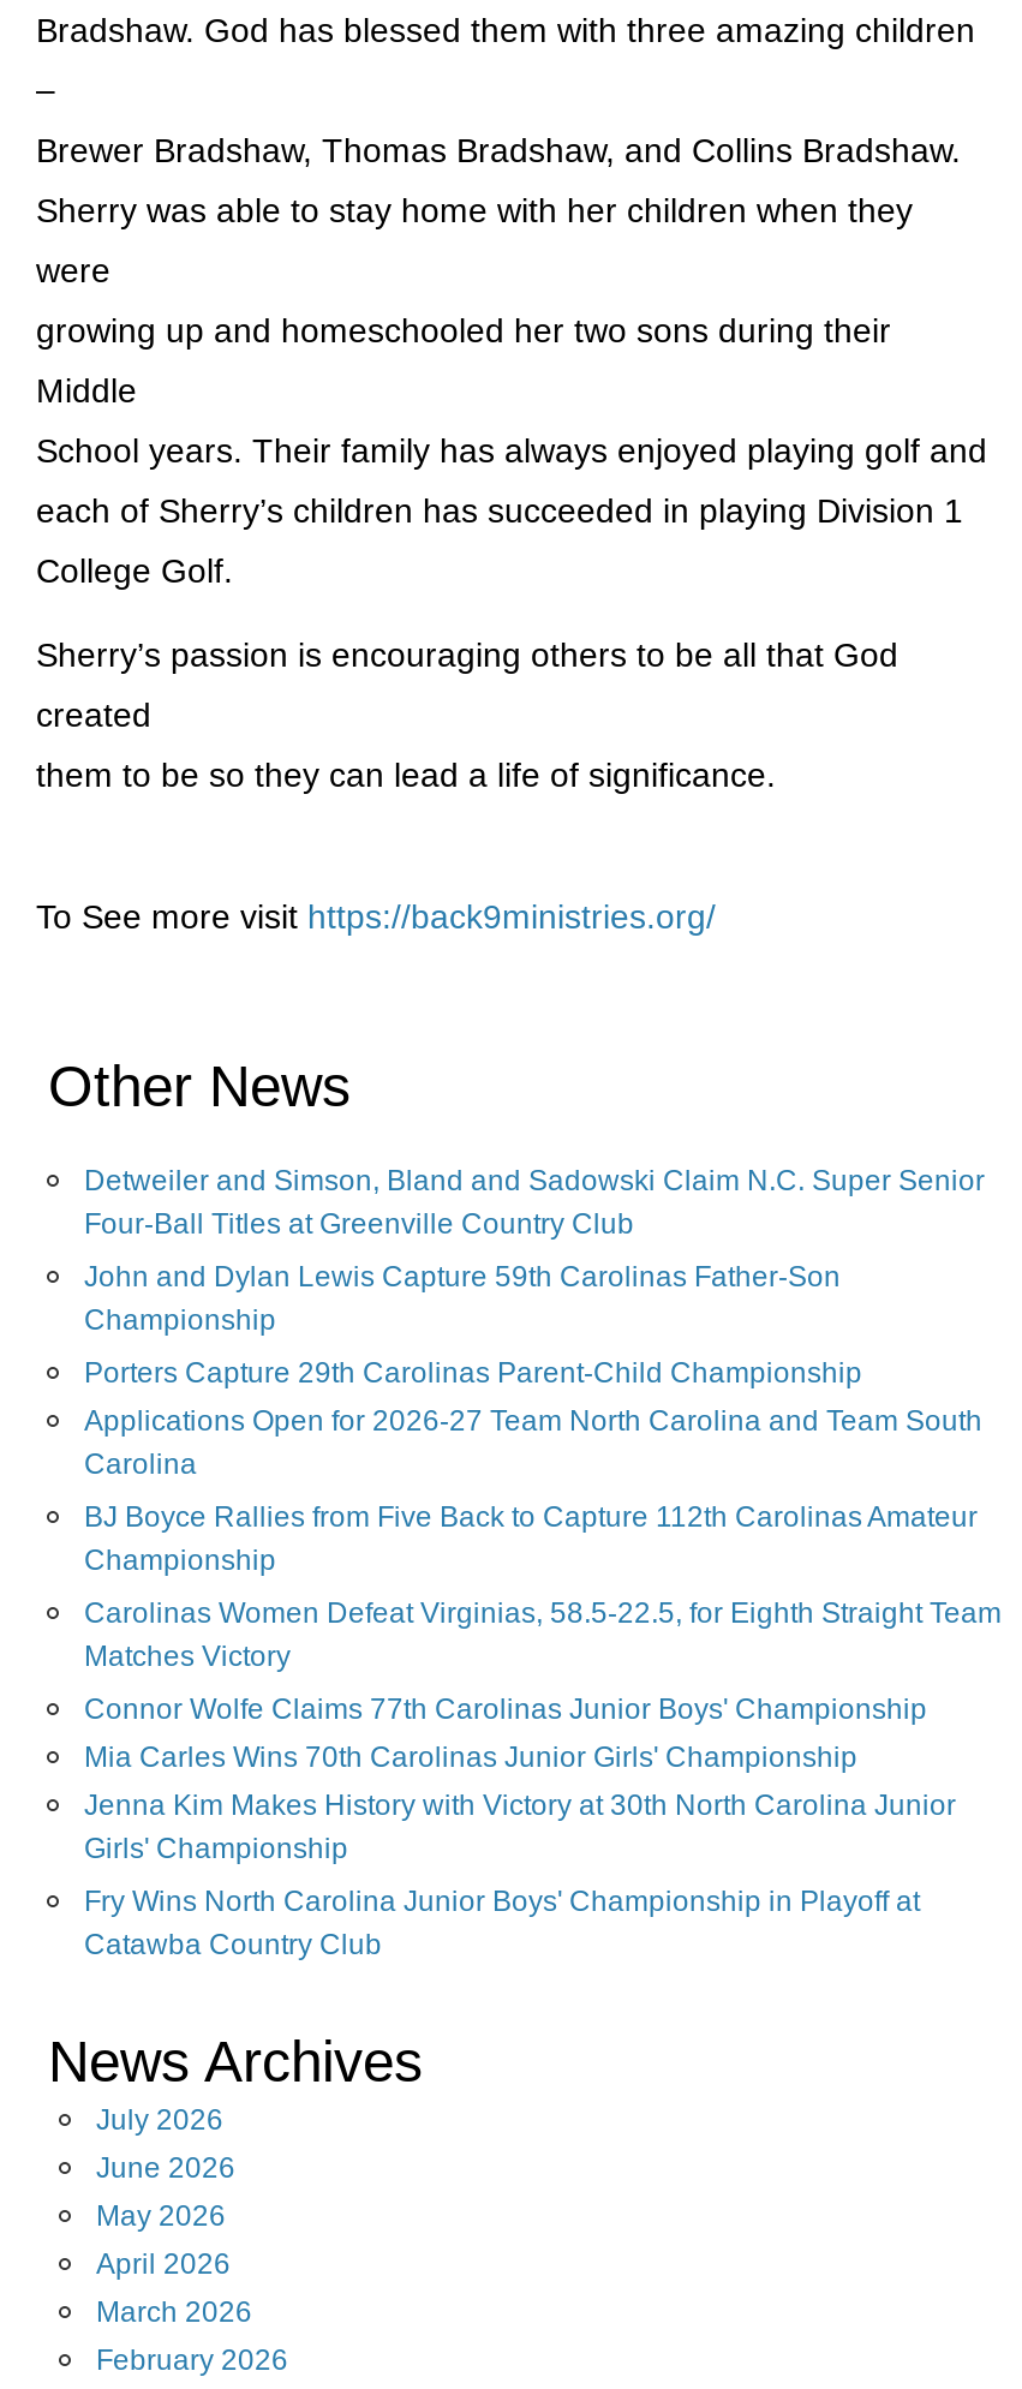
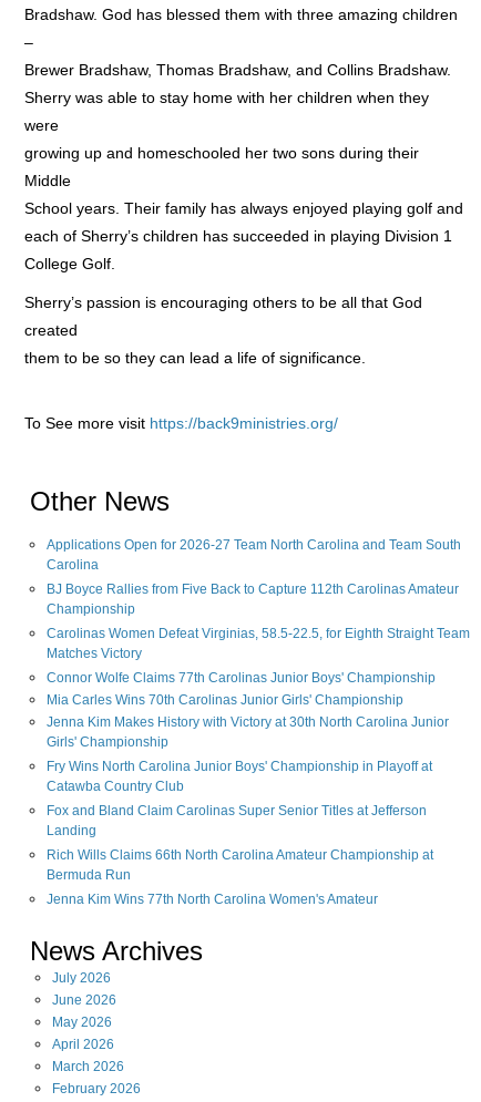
[84,1164,985,1390] Detweiler and Simson, Bland and Sadowski Claim N.C. Super Senior | Four-Ball Titles at Greenville Country Club | John and Dylan Lewis Capture 59th Carolinas Father-Son | Championship | Porters Capture 29th Carolinas Parent-Child Championship -> none
moved [84,1404,1002,1966] -> [47,537,470,796]: Applications Open for 2026-27 Team North Carolina and Team South | Carolina | BJ Boyce Rallies from Five Back to Capture 112th Carolinas Amateur | ... | Fry Wins North Carolina Junior Boys' Championship in Playoff at | Catawba Country Club
none -> [47,803,433,907] Fox and Bland Claim Carolinas Super Senior Titles at Jefferson | Landing | Rich Wills Claims 66th North Carolina Amateur Championship at | Bermuda Run | Jenna Kim Wins 77th North Carolina Women's Amateur

